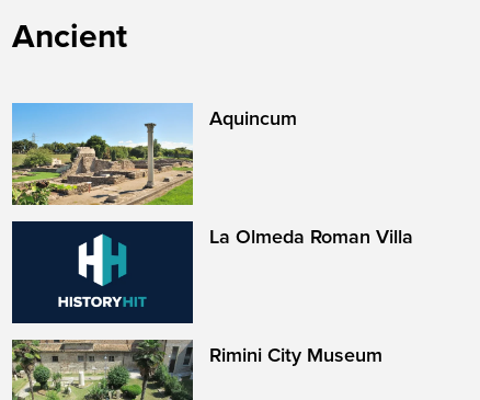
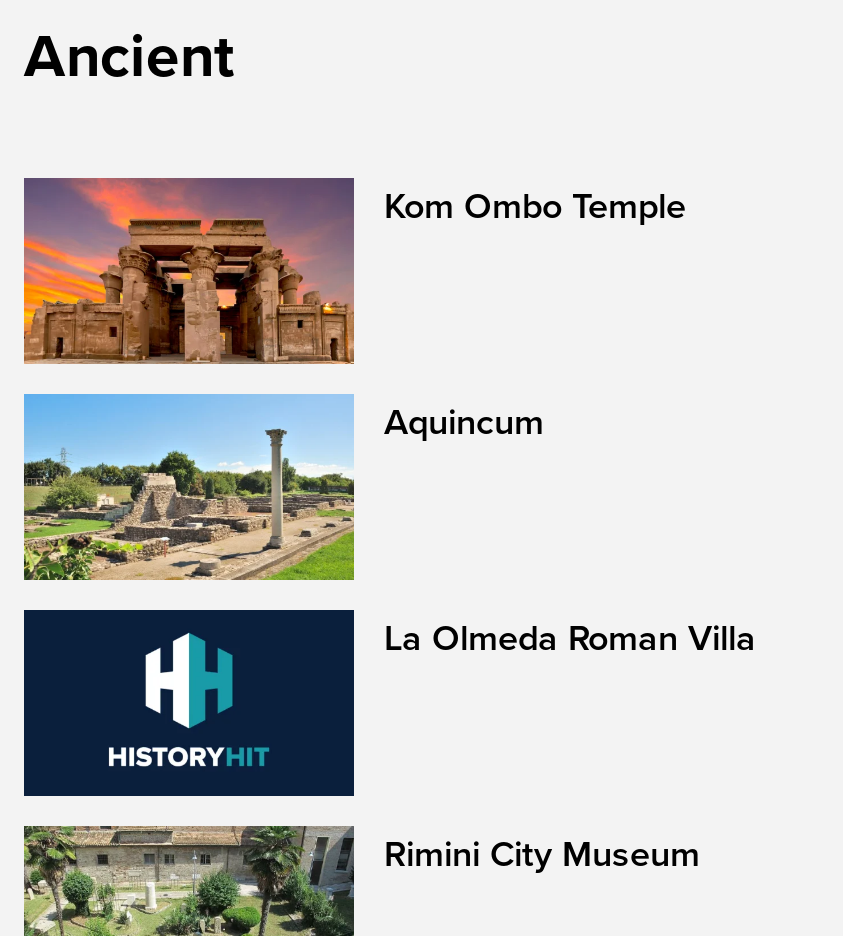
none -> [22,176,686,364] [image] | Kom Ombo Temple

